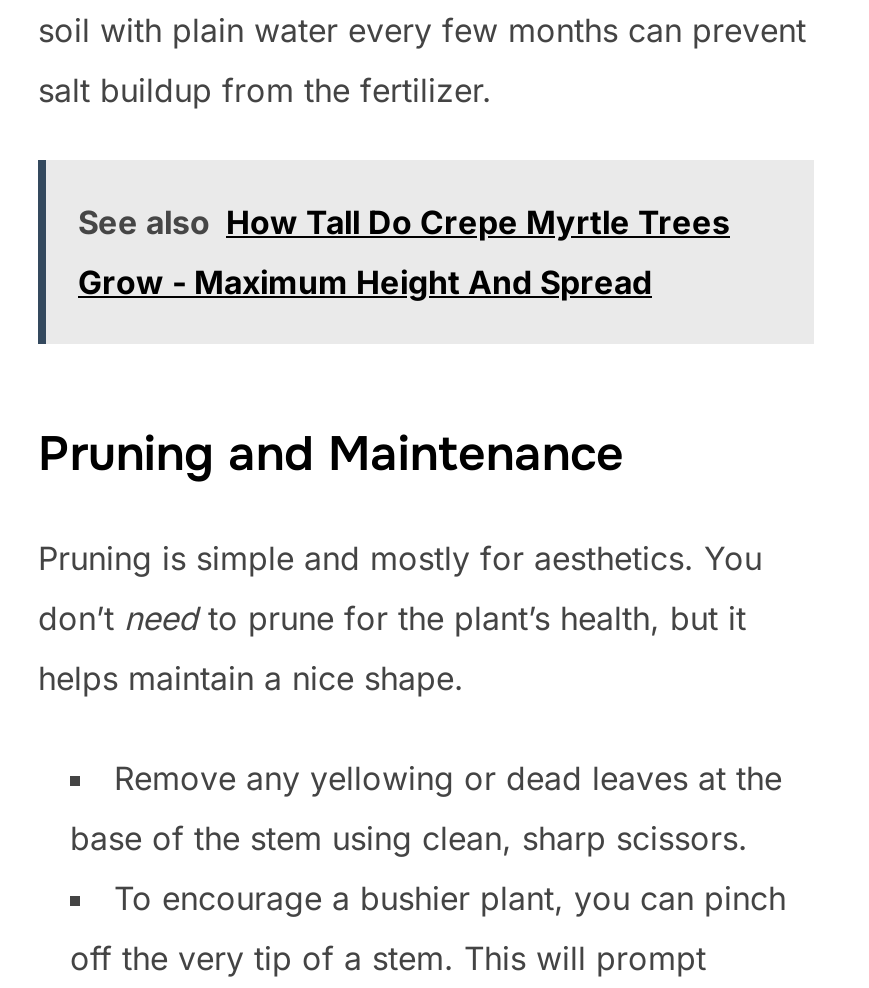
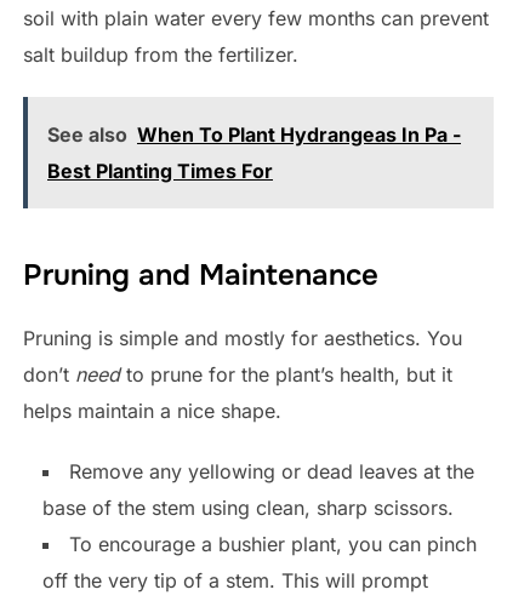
[78,202,730,242] See also How Tall Do Crepe Myrtle Trees -> [47,123,461,147] See also When To Plant Hydrangeas In Pa -
[78,262,652,302] Grow - Maximum Height And Spread -> [47,159,273,183] Best Planting Times For

